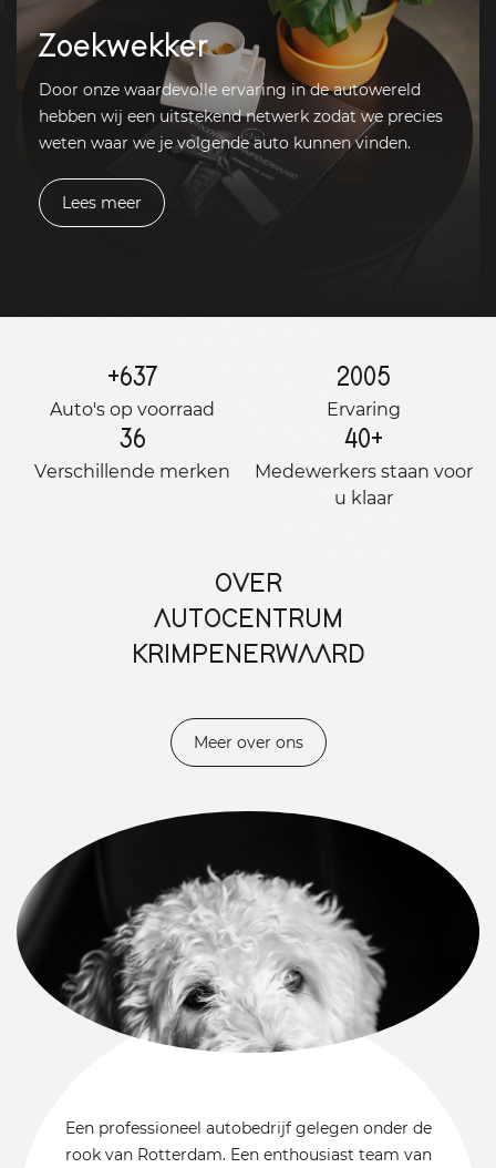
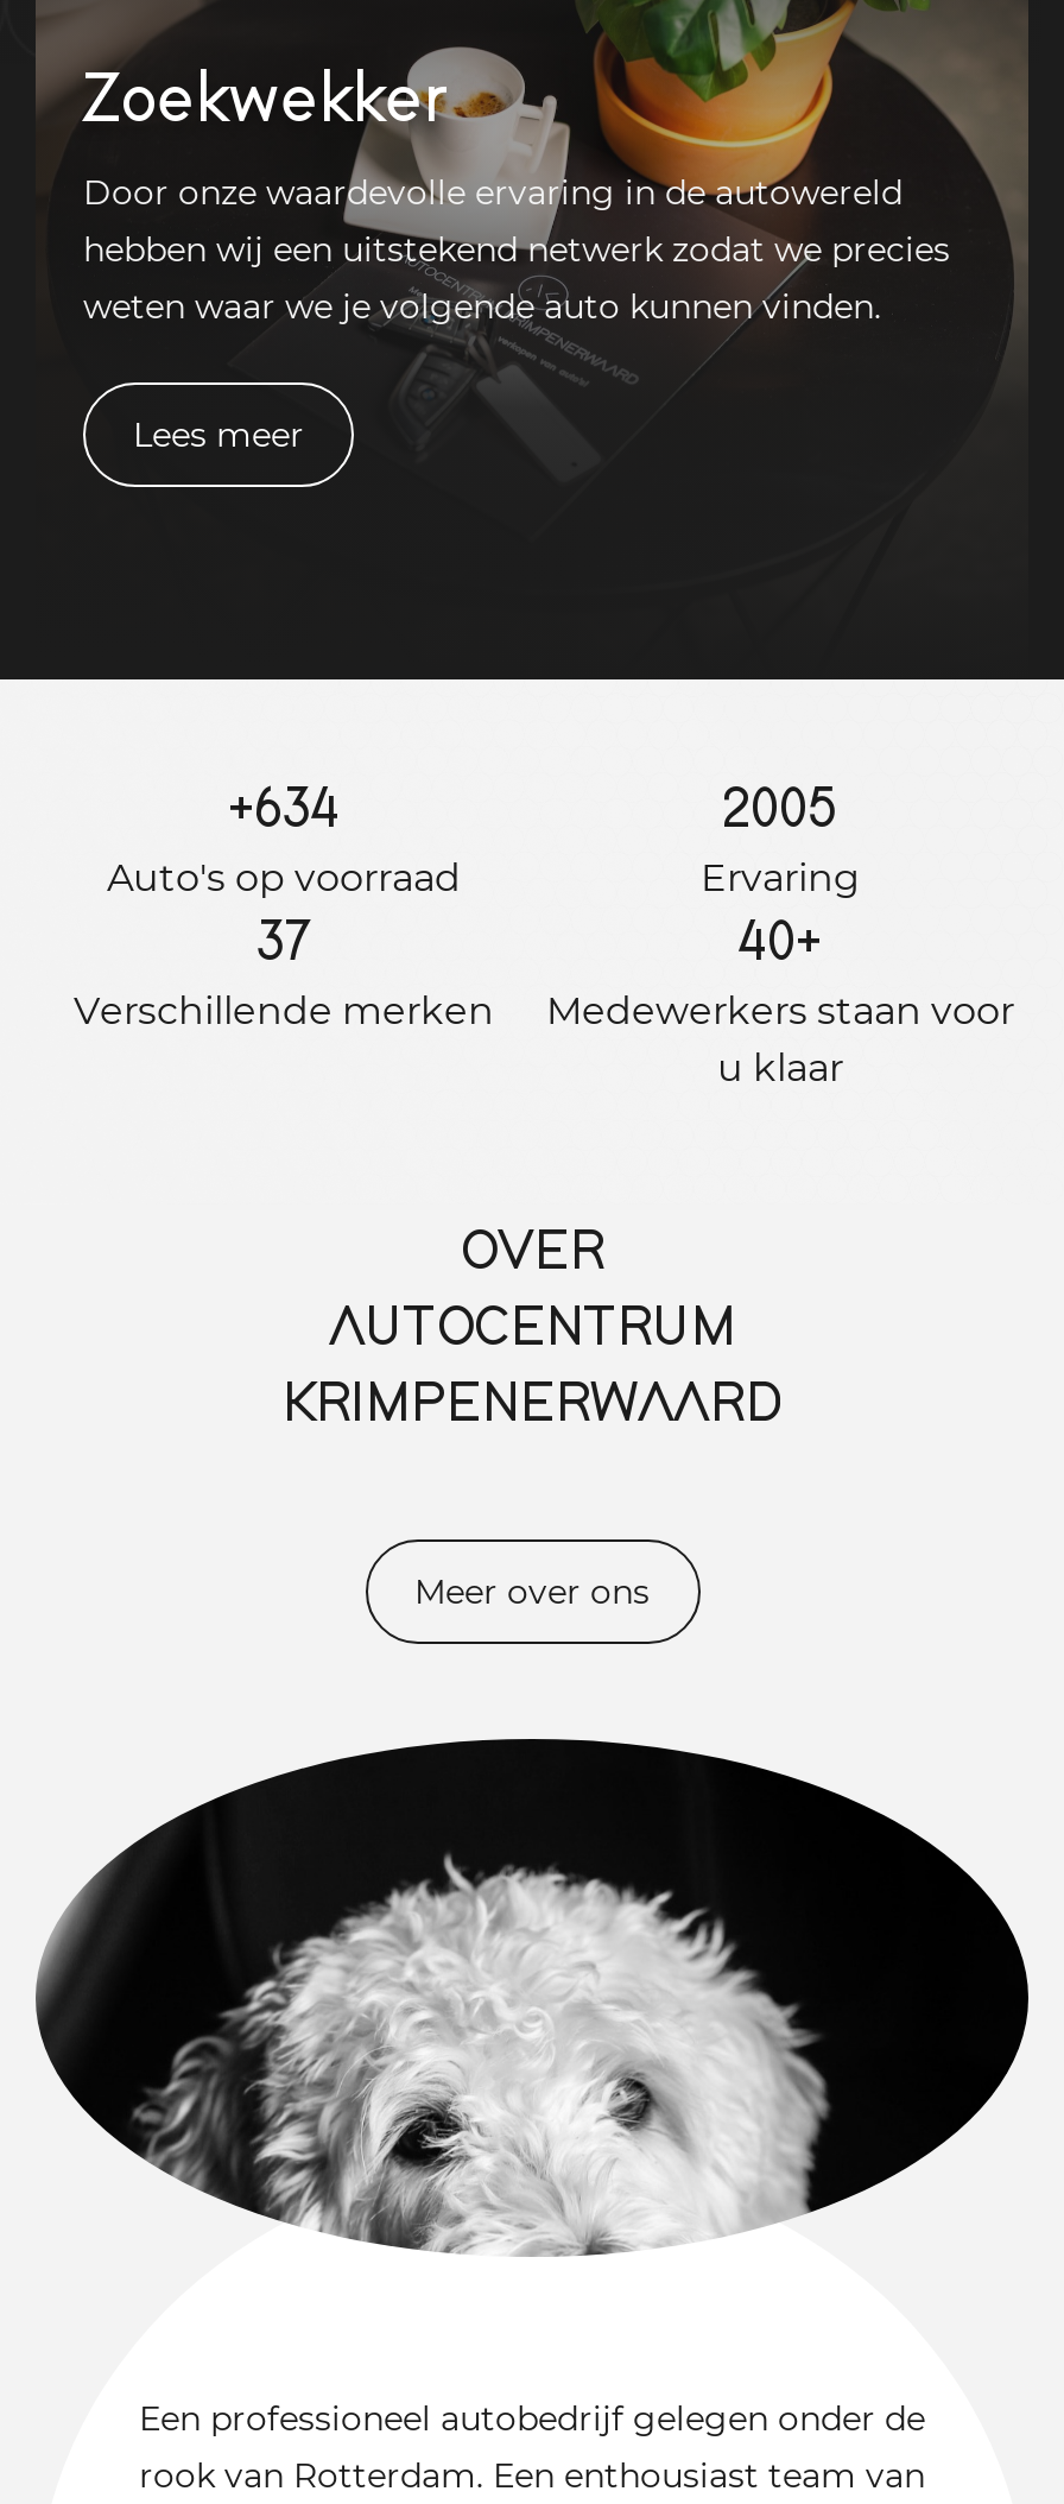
[107,365,158,391] +637 -> [228,783,340,837] +634
[119,427,146,453] 36 -> [256,916,311,970] 37

